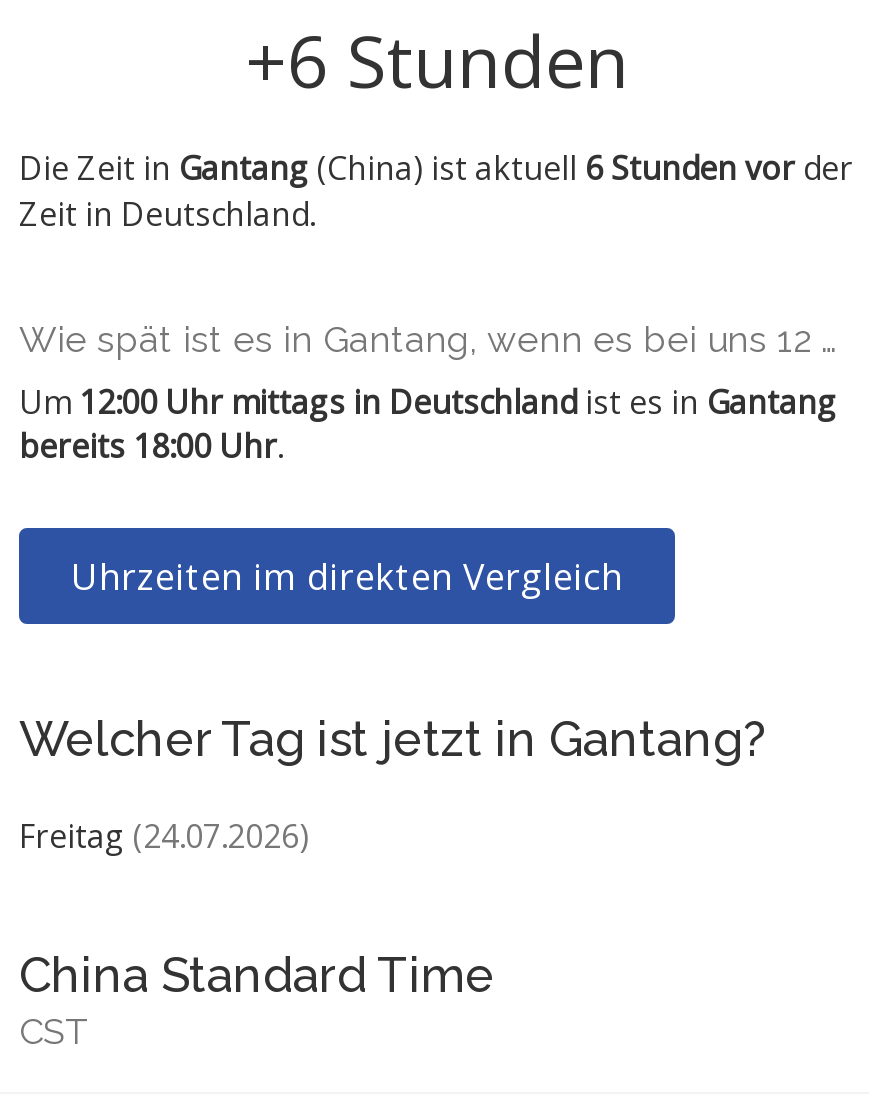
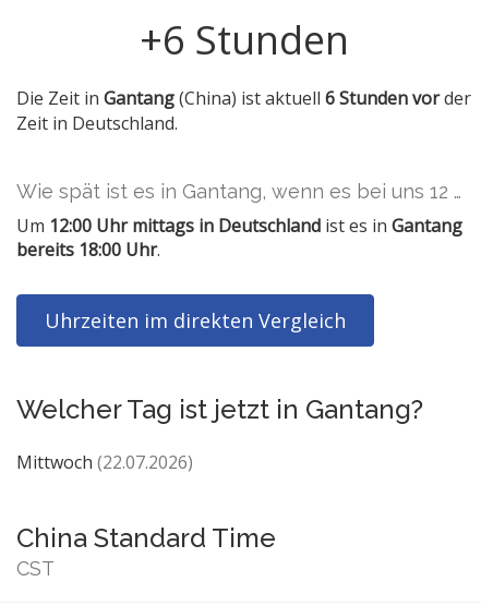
[19,814,309,858] Freitag (24.07.2026) -> [16,450,193,474] Mittwoch (22.07.2026)

